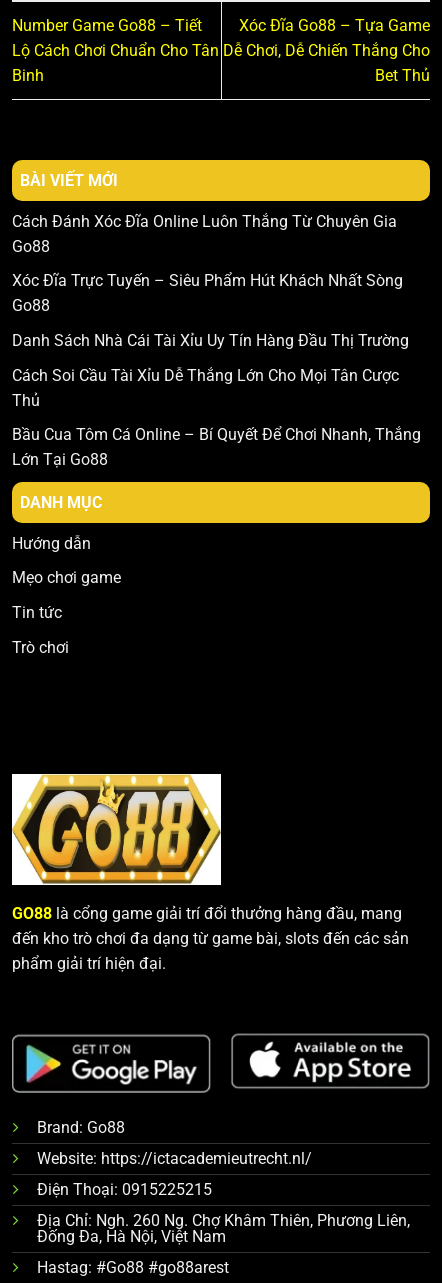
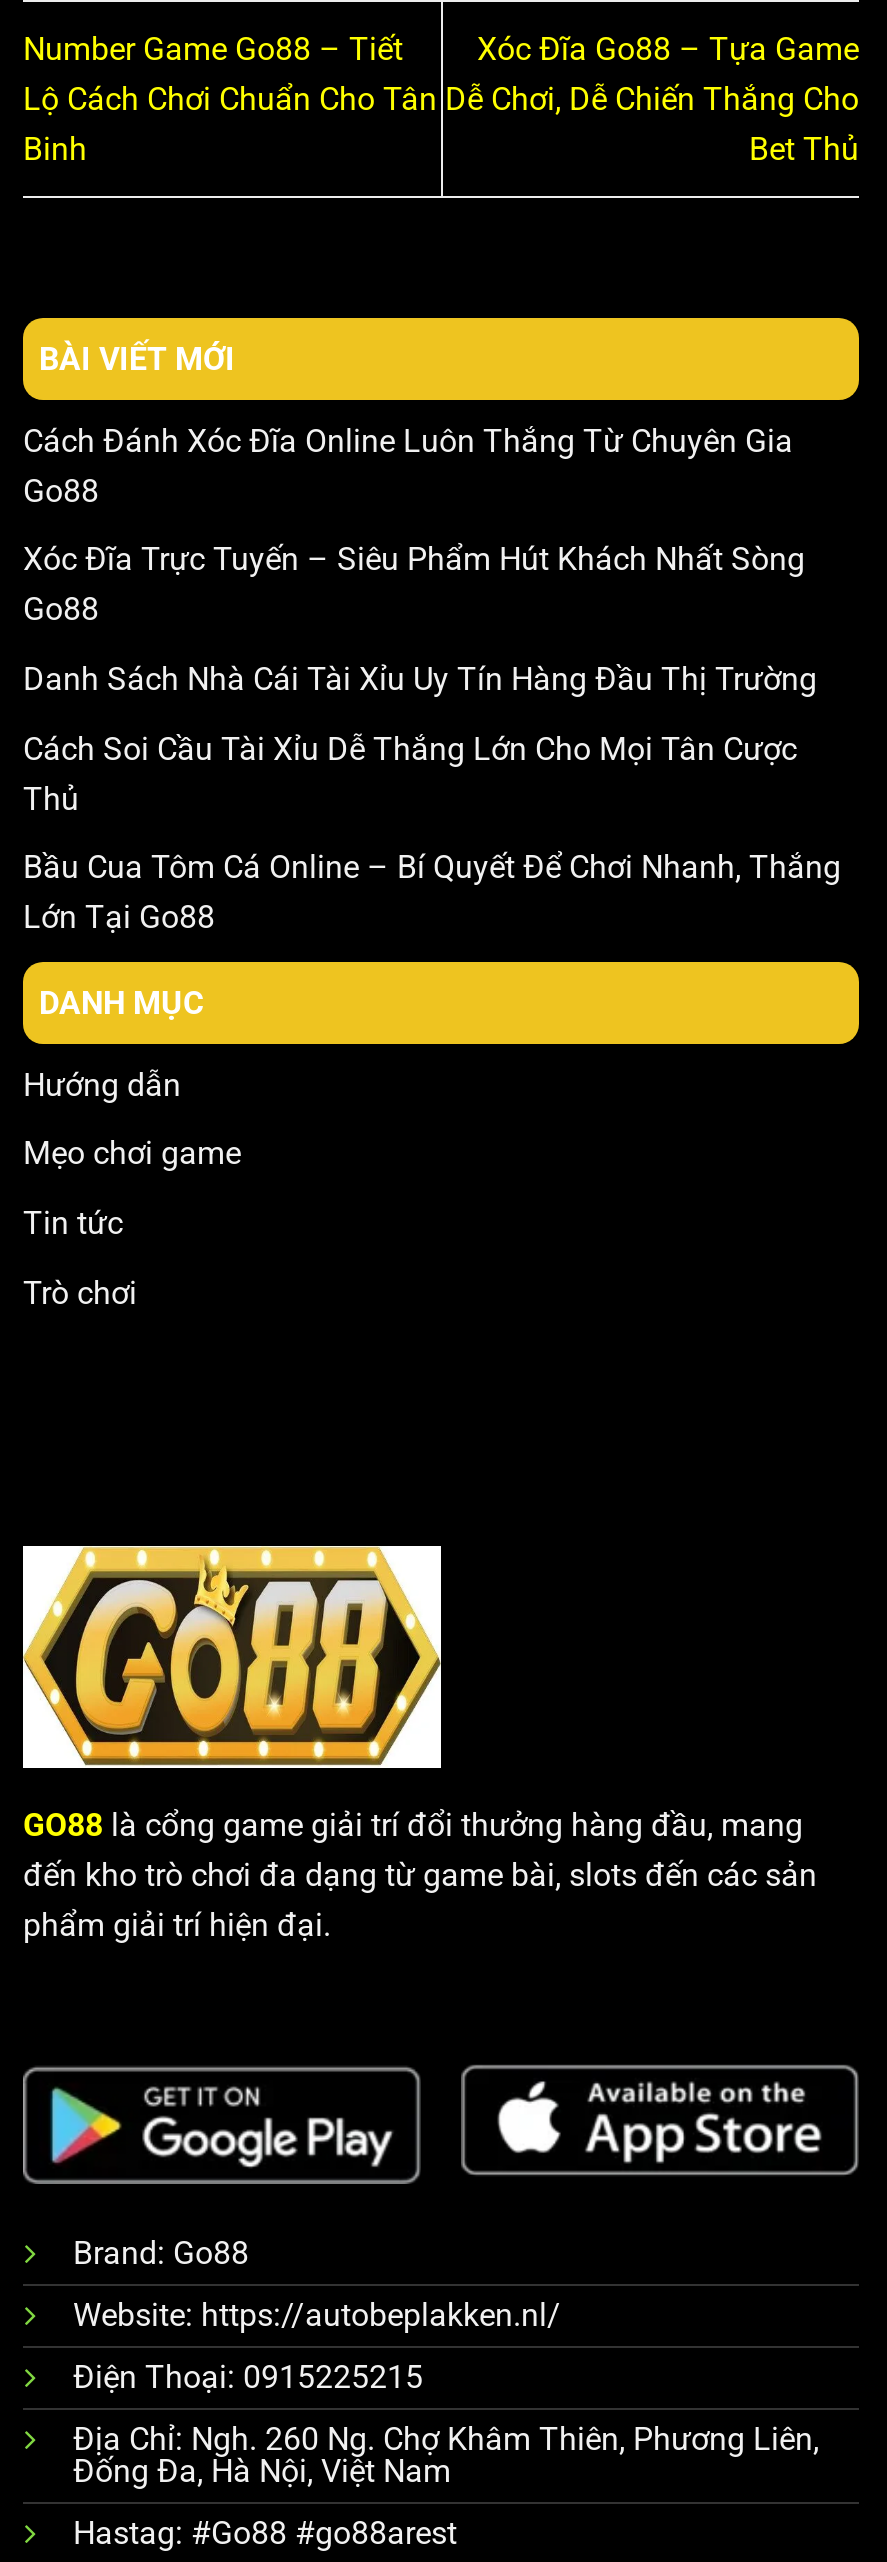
[37,1149,312,1168] Website: https://ictacademieutrecht.nl/ -> [73,2296,561,2334] Website: https://autobeplakken.nl/

